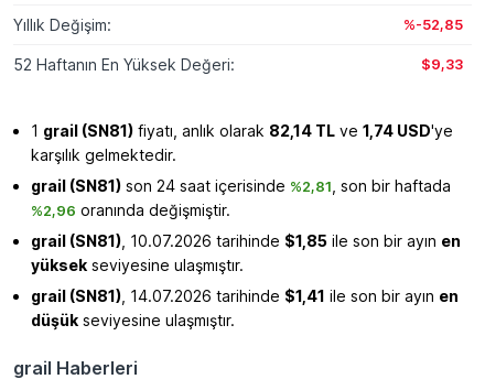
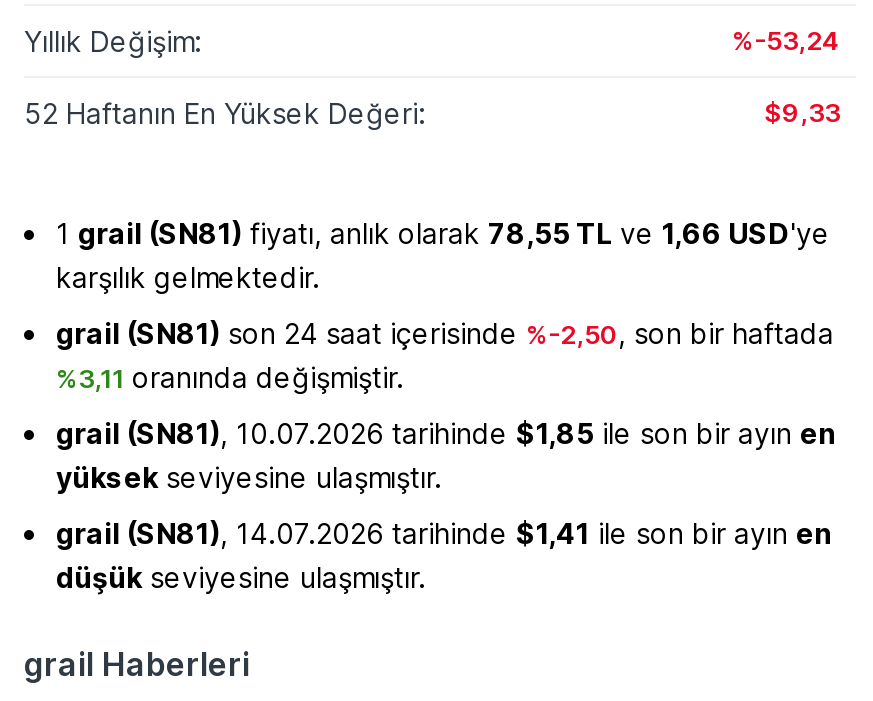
[403,15,463,33] %-52,85 -> [732,24,840,56] %-53,24
[31,121,453,140] 1 grail (SN81) fiyatı, anlık olarak 82,14 TL ve 1,74 USD'ye -> [56,216,830,250] 1 grail (SN81) fiyatı, anlık olarak 78,55 TL ve 1,66 USD'ye
[31,176,451,195] grail (SN81) son 24 saat içerisinde%2,81, son bir haftada -> [56,316,834,350] grail (SN81) son 24 saat içerisinde%-2,50, son bir haftada
[31,201,230,219] %2,96 oranında değişmiştir. -> [56,360,404,394] %3,11 oranında değişmiştir.

